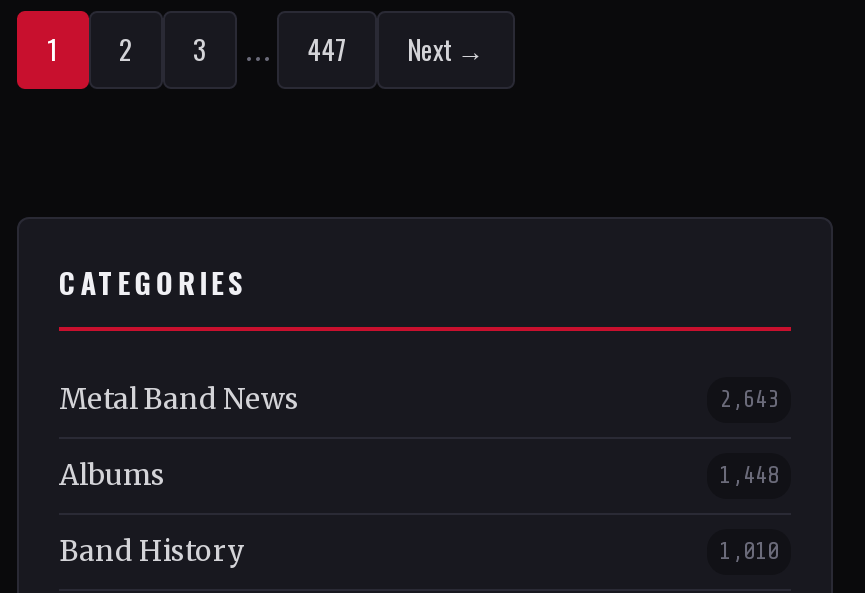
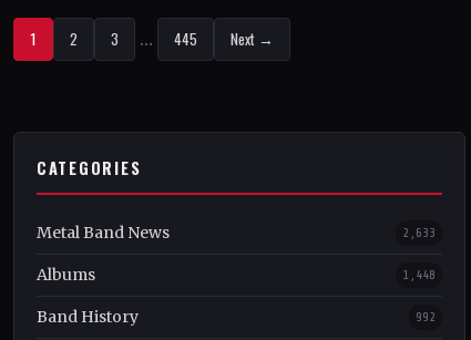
[307,29,347,69] 447 -> [174,28,197,50] 445
[719,385,779,413] 2,643 -> [402,225,436,240] 2,633
[719,537,779,565] 1,010 -> [416,309,436,324] 992

